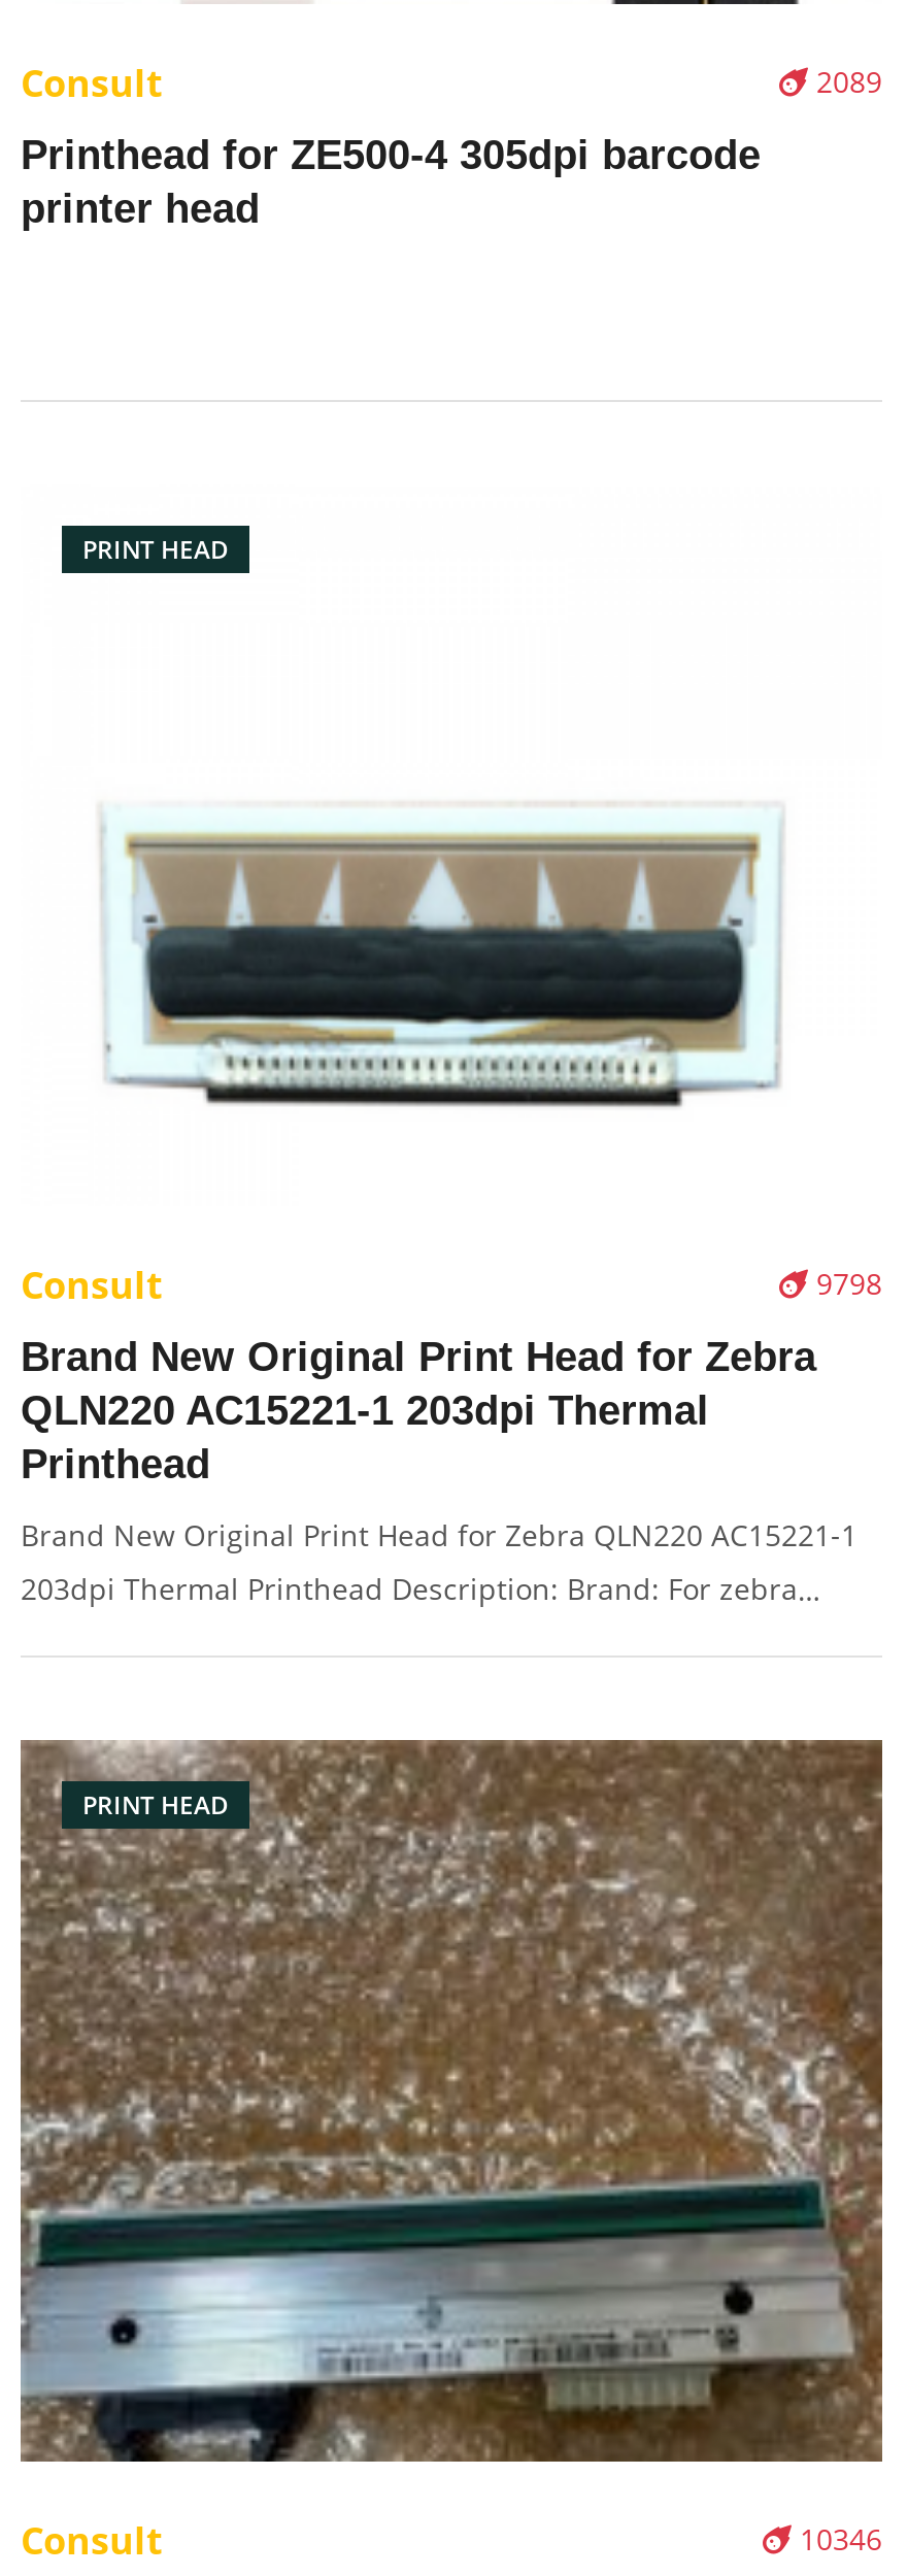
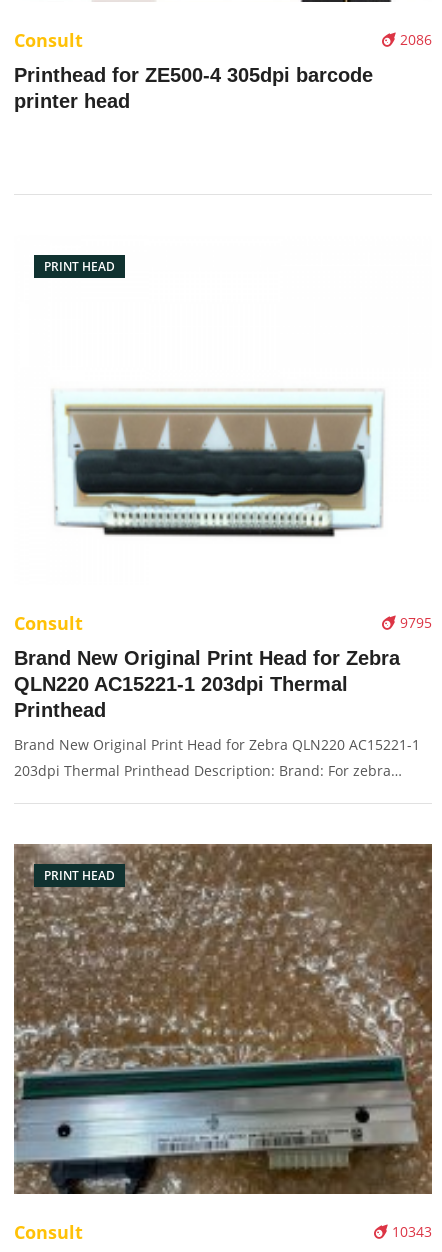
[808,63,882,102] 2089 -> [396,30,432,49] 2086
[808,1265,882,1304] 9798 -> [396,613,432,632] 9795
[792,2520,882,2559] 10346 -> [388,1222,432,1241] 10343

